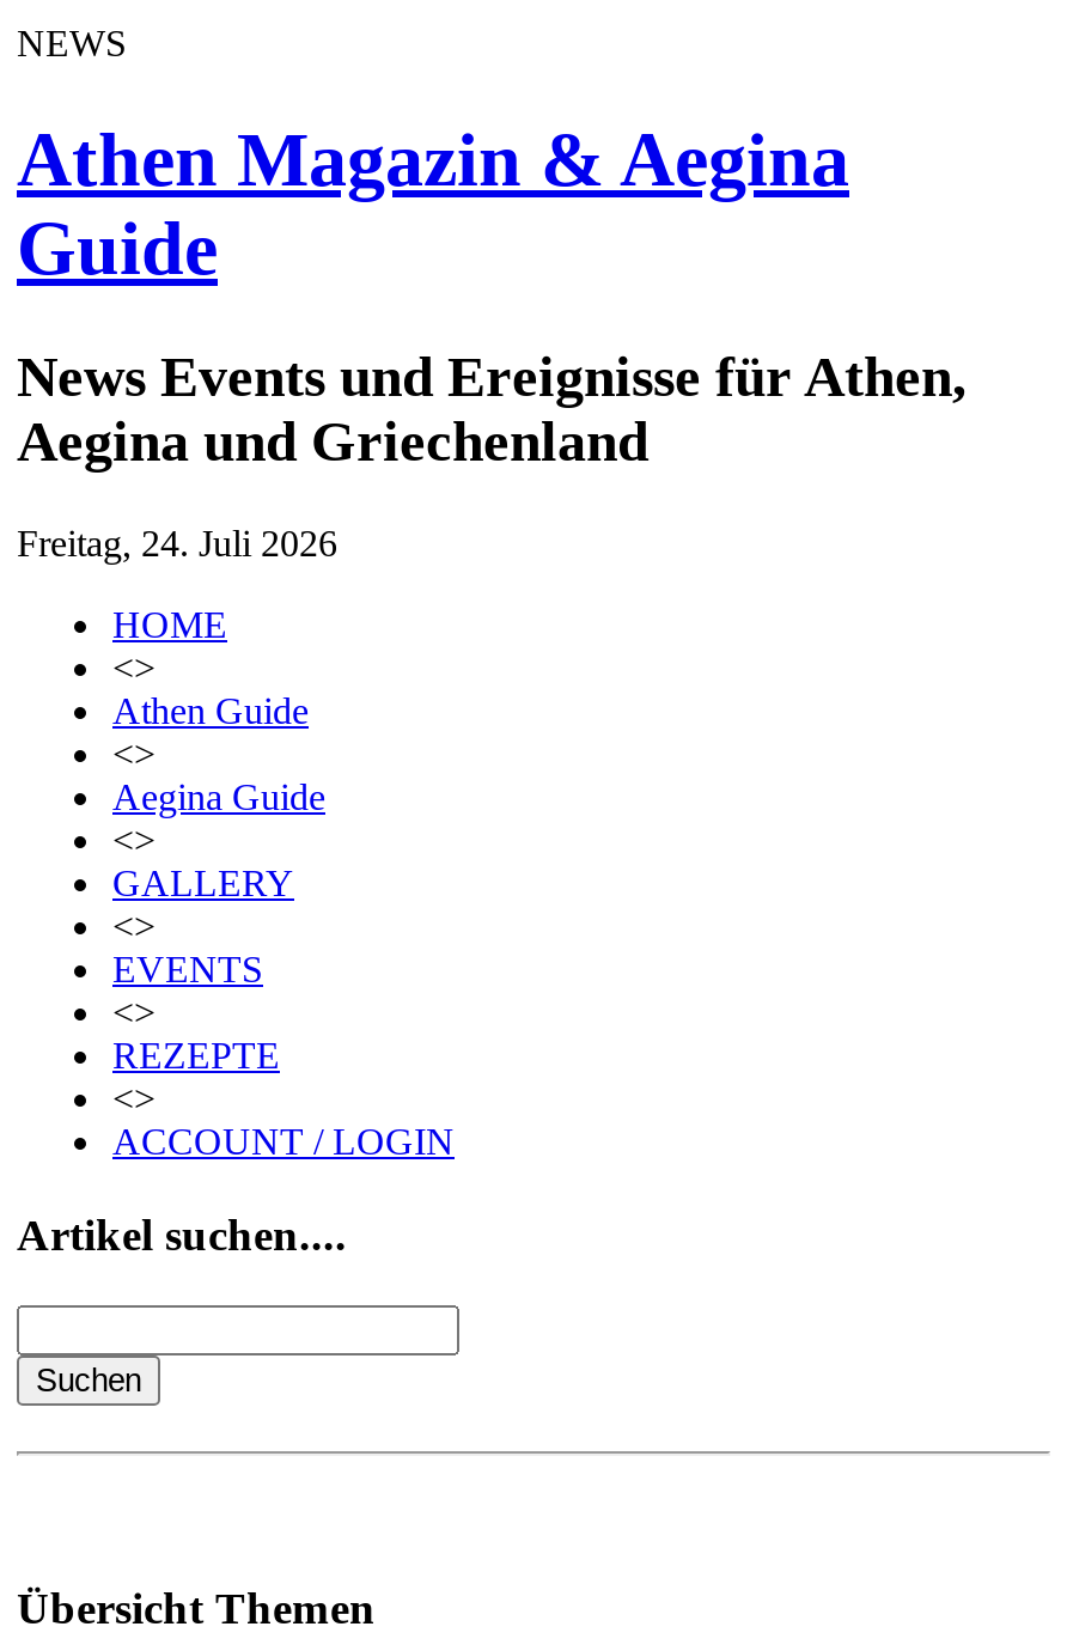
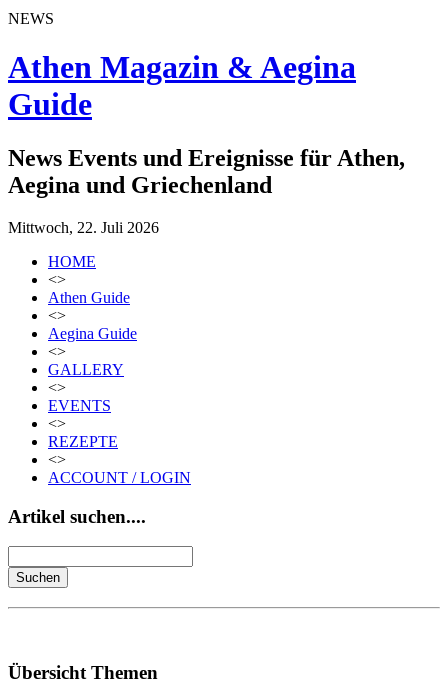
[17,522,337,563] Freitag, 24. Juli 2026 -> [8,219,159,236] Mittwoch, 22. Juli 2026

